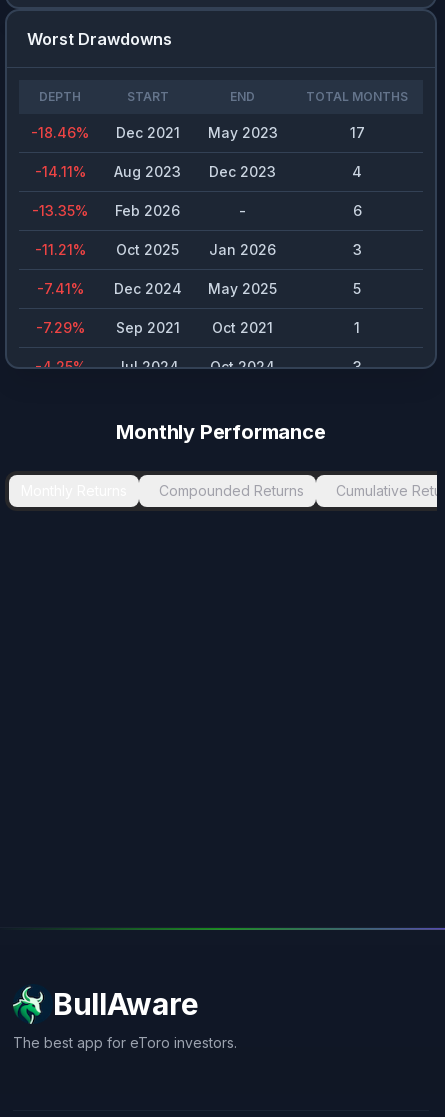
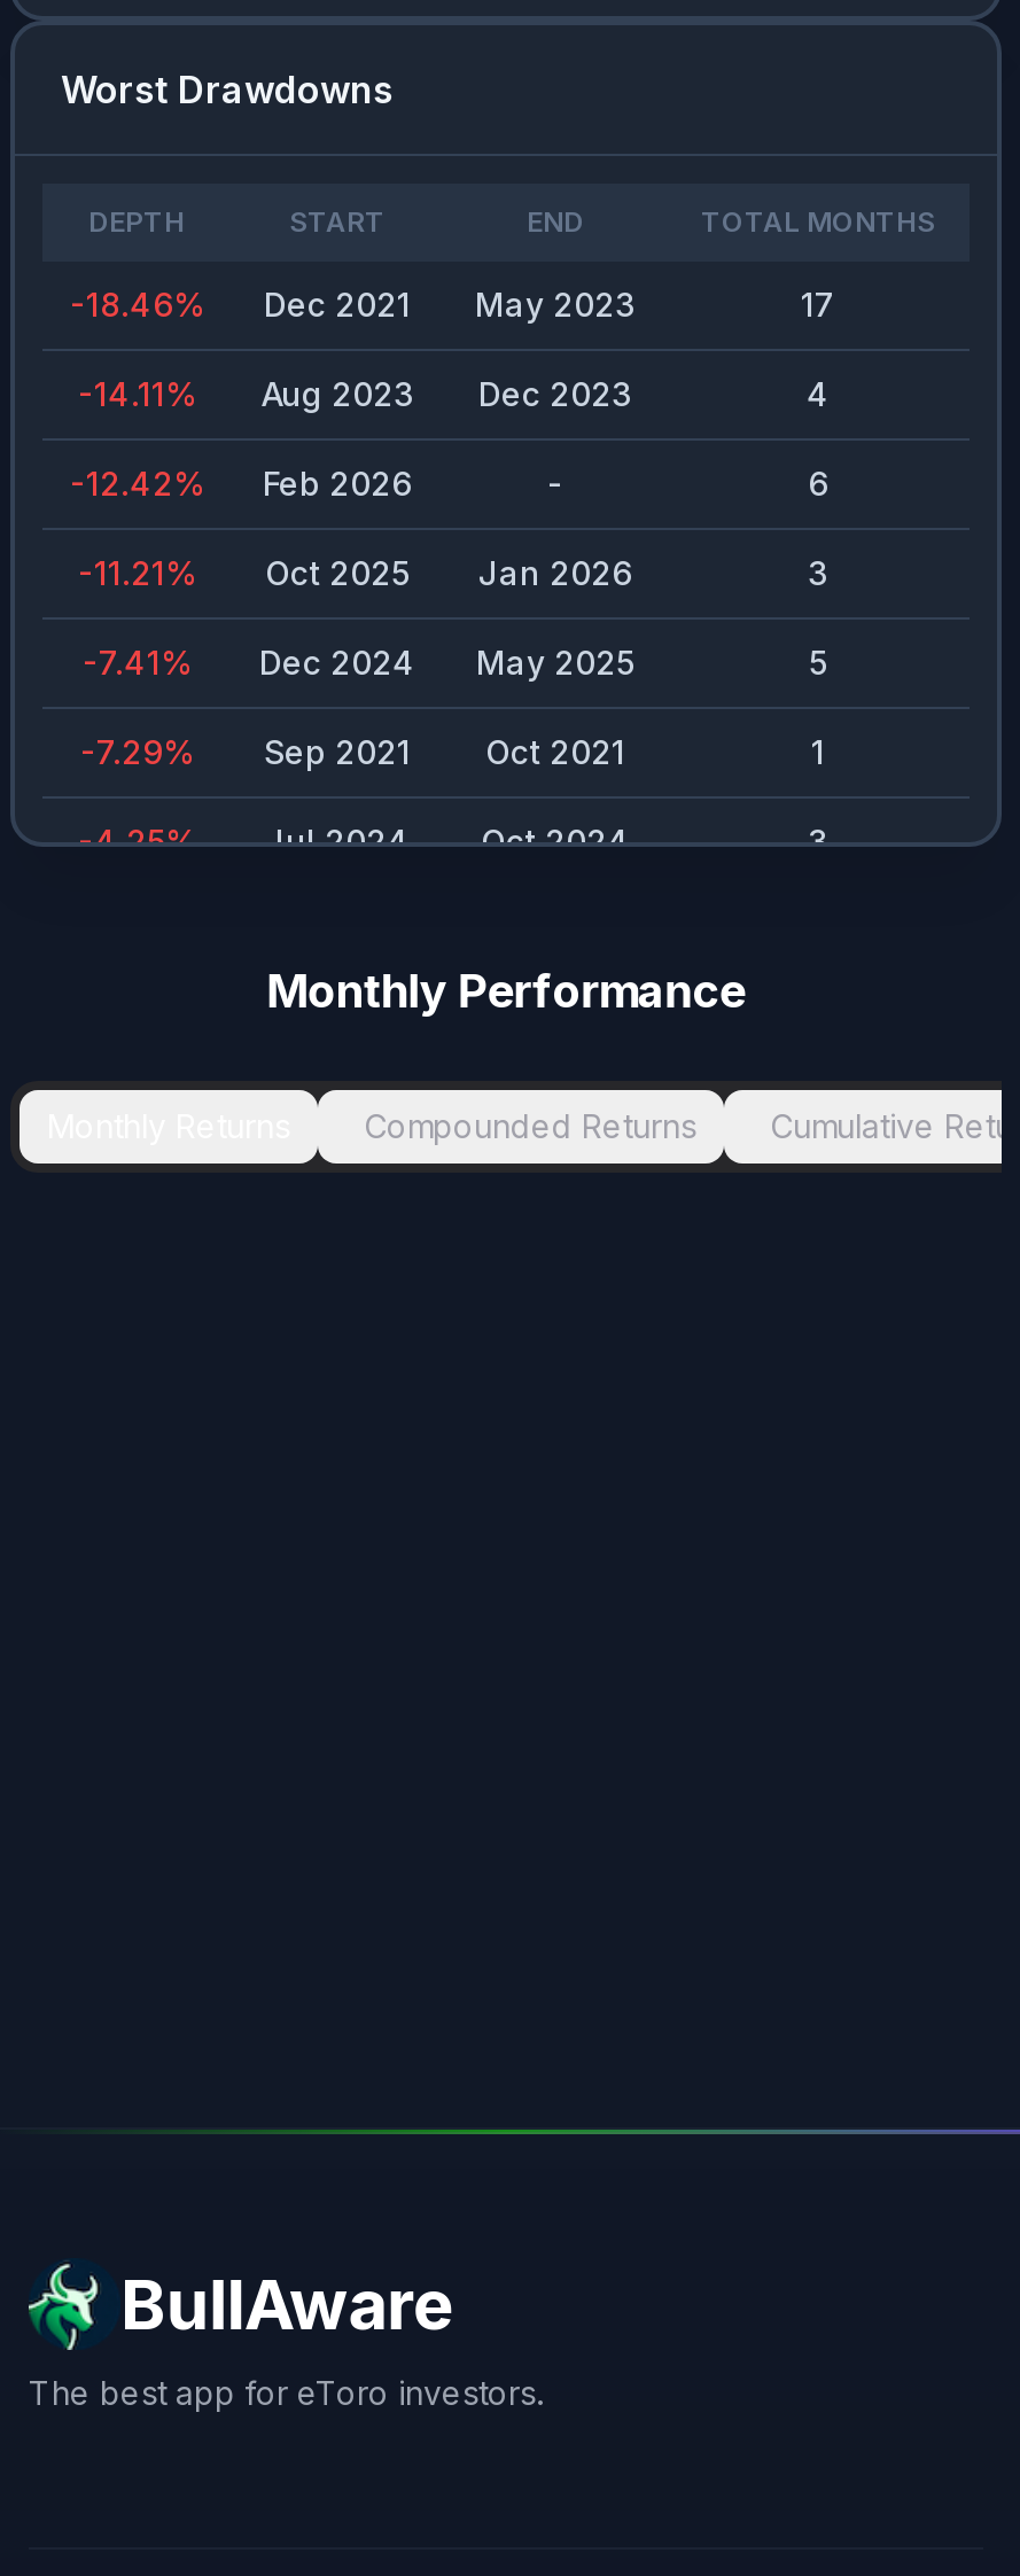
[32,202,180,219] -13.35% Feb 2026 -> [70,464,412,503] -12.42% Feb 2026

